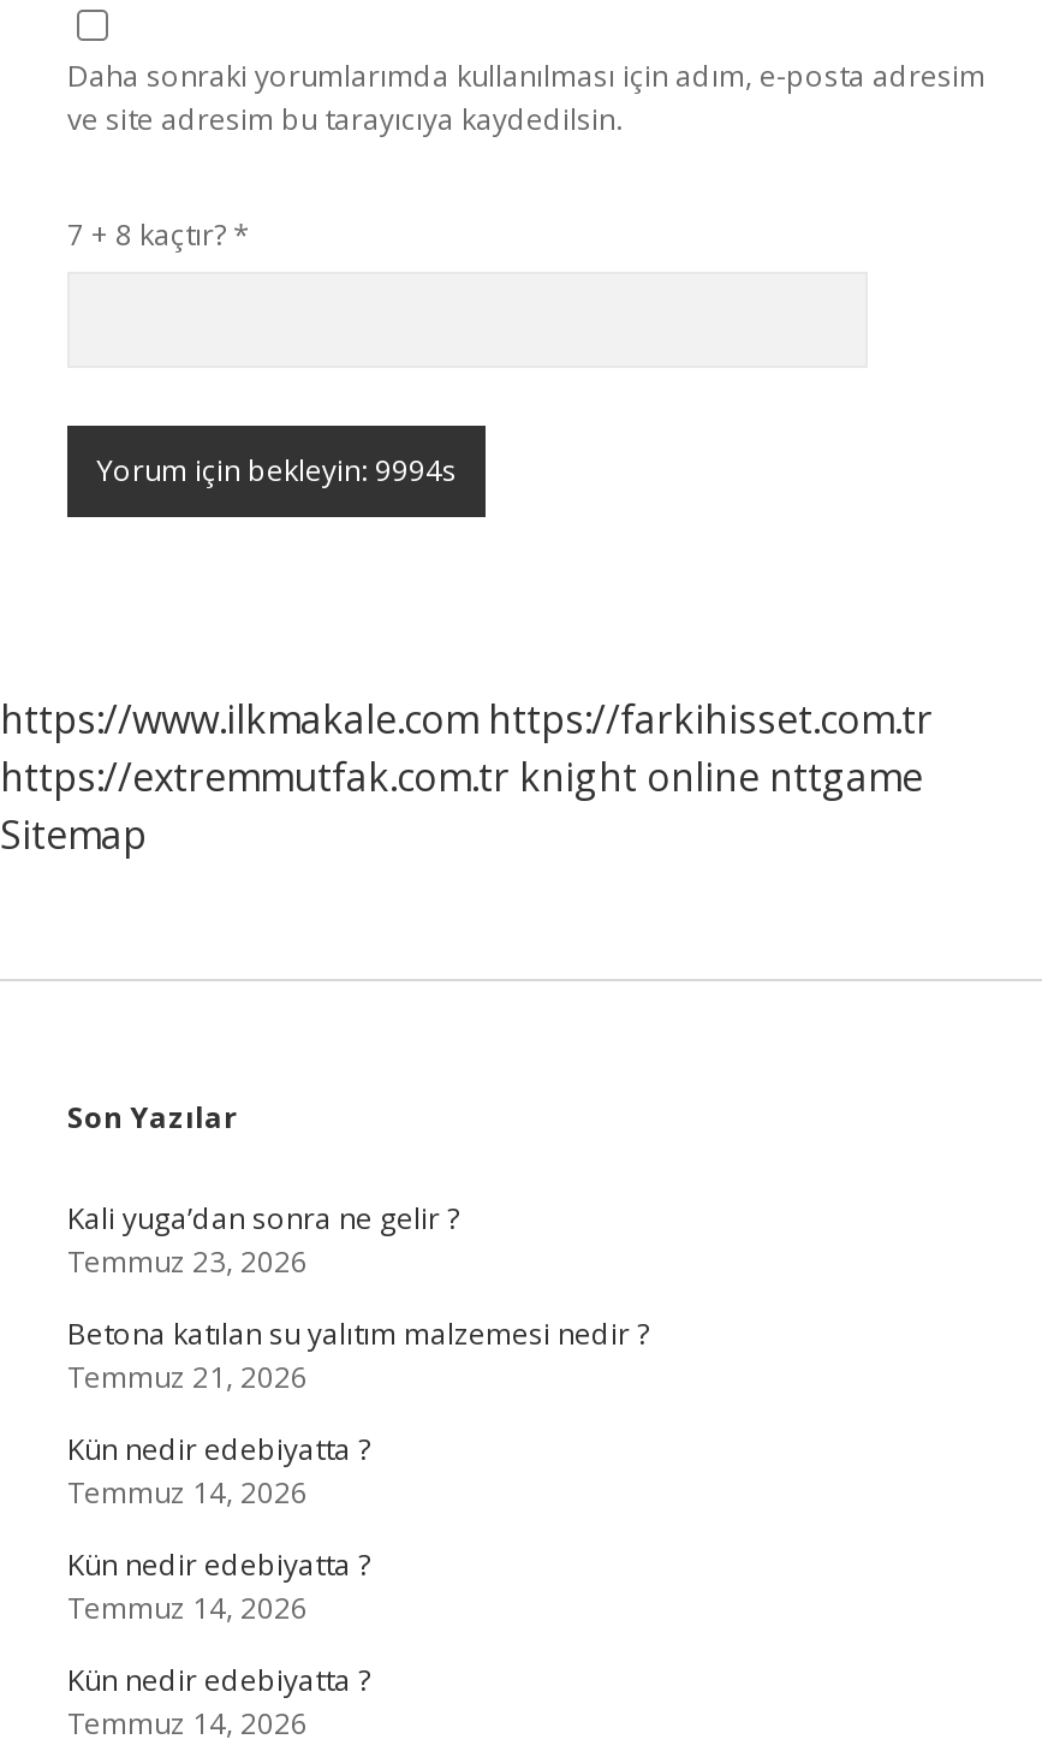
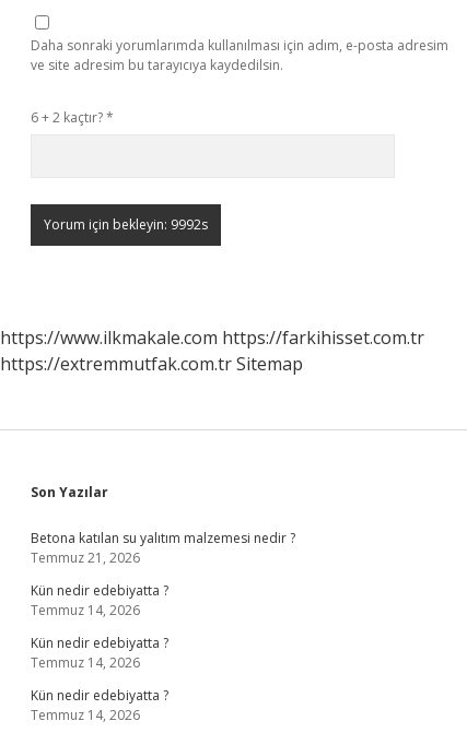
[67,214,250,255] 7 + 8 kaçtır? * -> [31,108,114,127] 6 + 2 kaçtır? *
[0,750,923,861] https://extremmutfak.com.tr knight online nttgame | Sitemap -> [0,352,303,376] https://extremmutfak.com.tr Sitemap
[67,1198,459,1282] Kali yuga’dan sonra ne gelir ? | Temmuz 23, 2026 -> none

